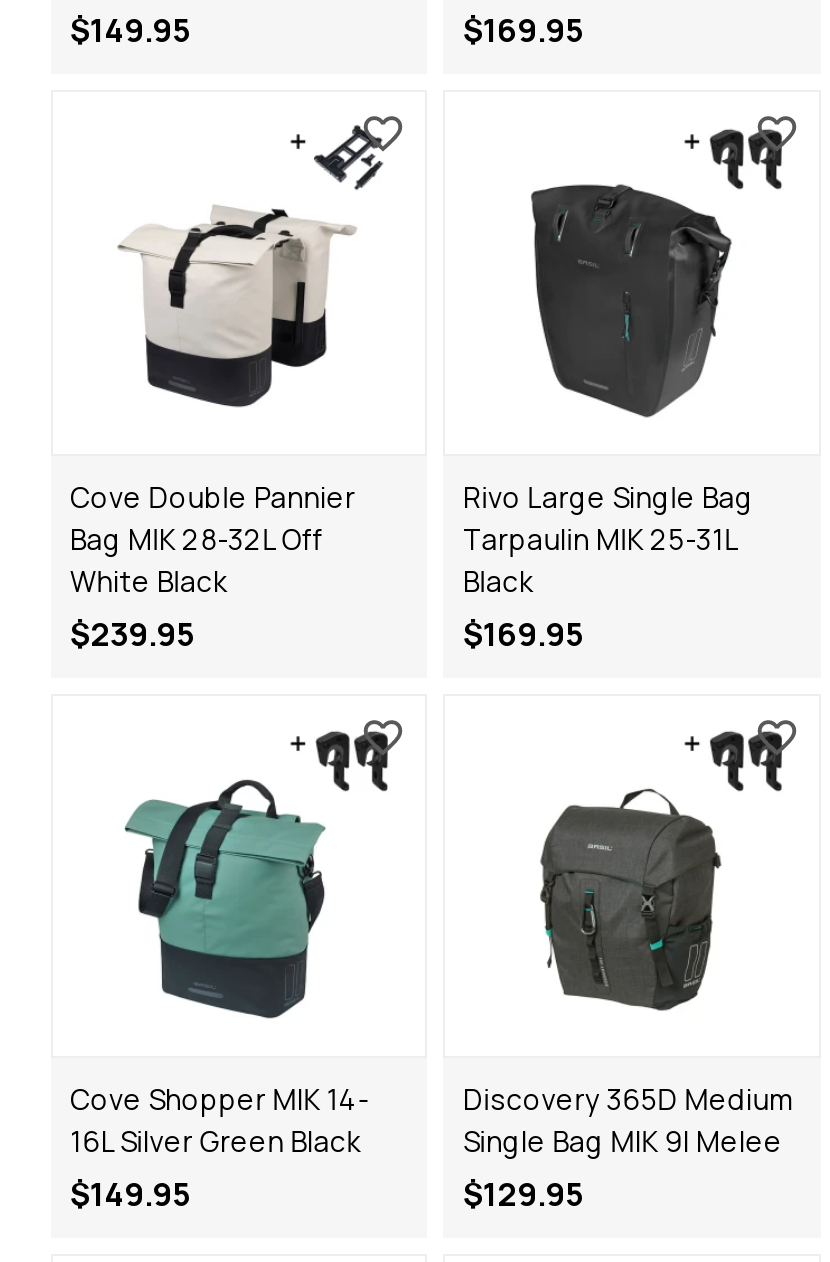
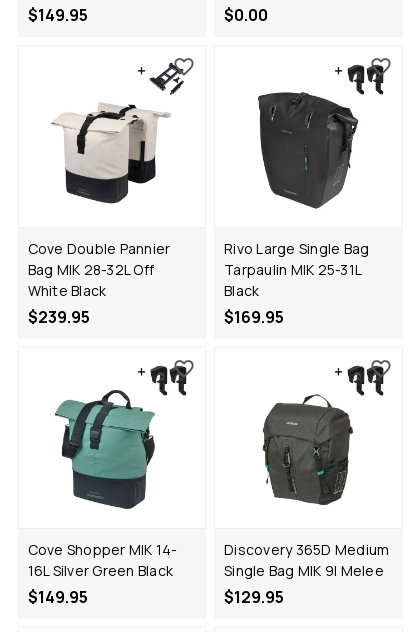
[463,8,583,52] $169.95 -> [224,4,268,26] $0.00

